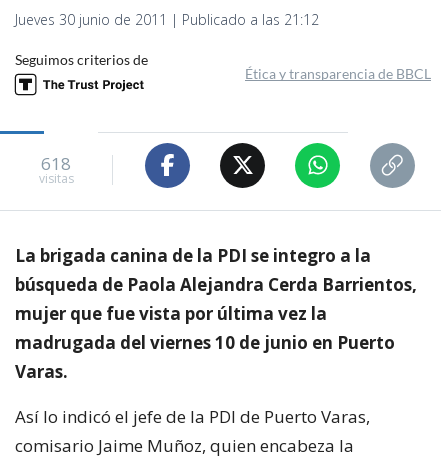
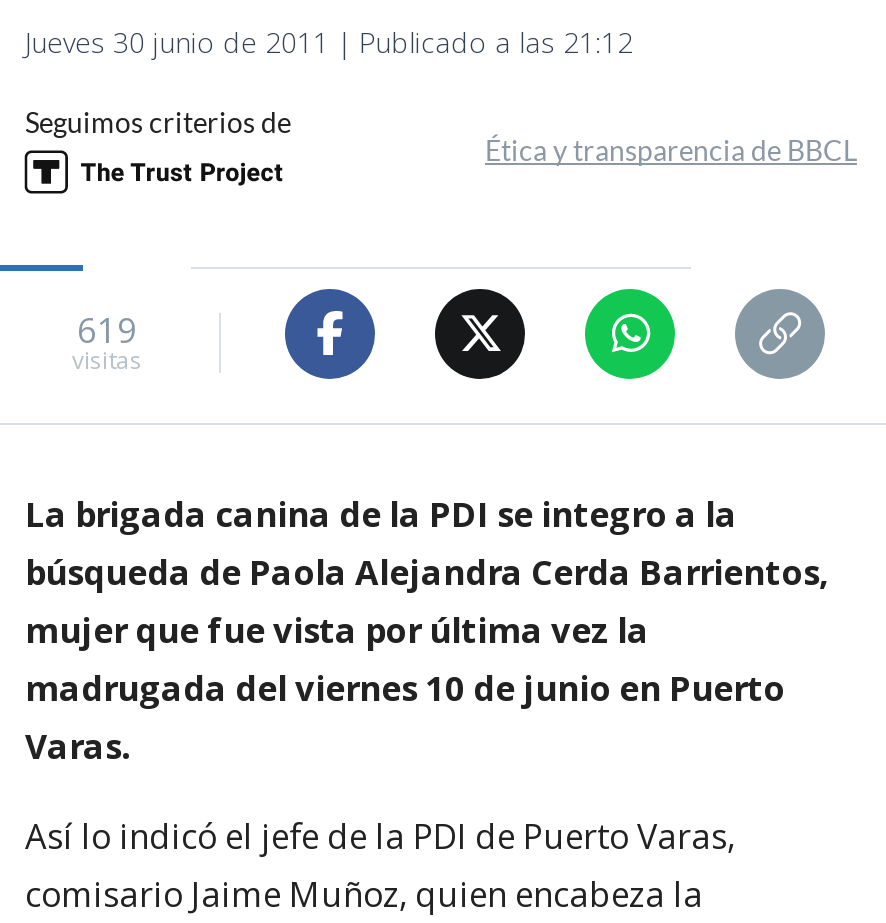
[41,152,71,175] 618 -> [77,308,137,354] 619

